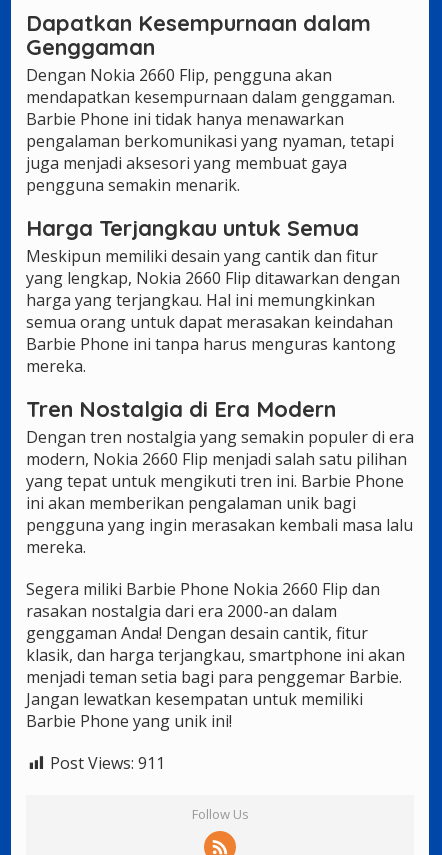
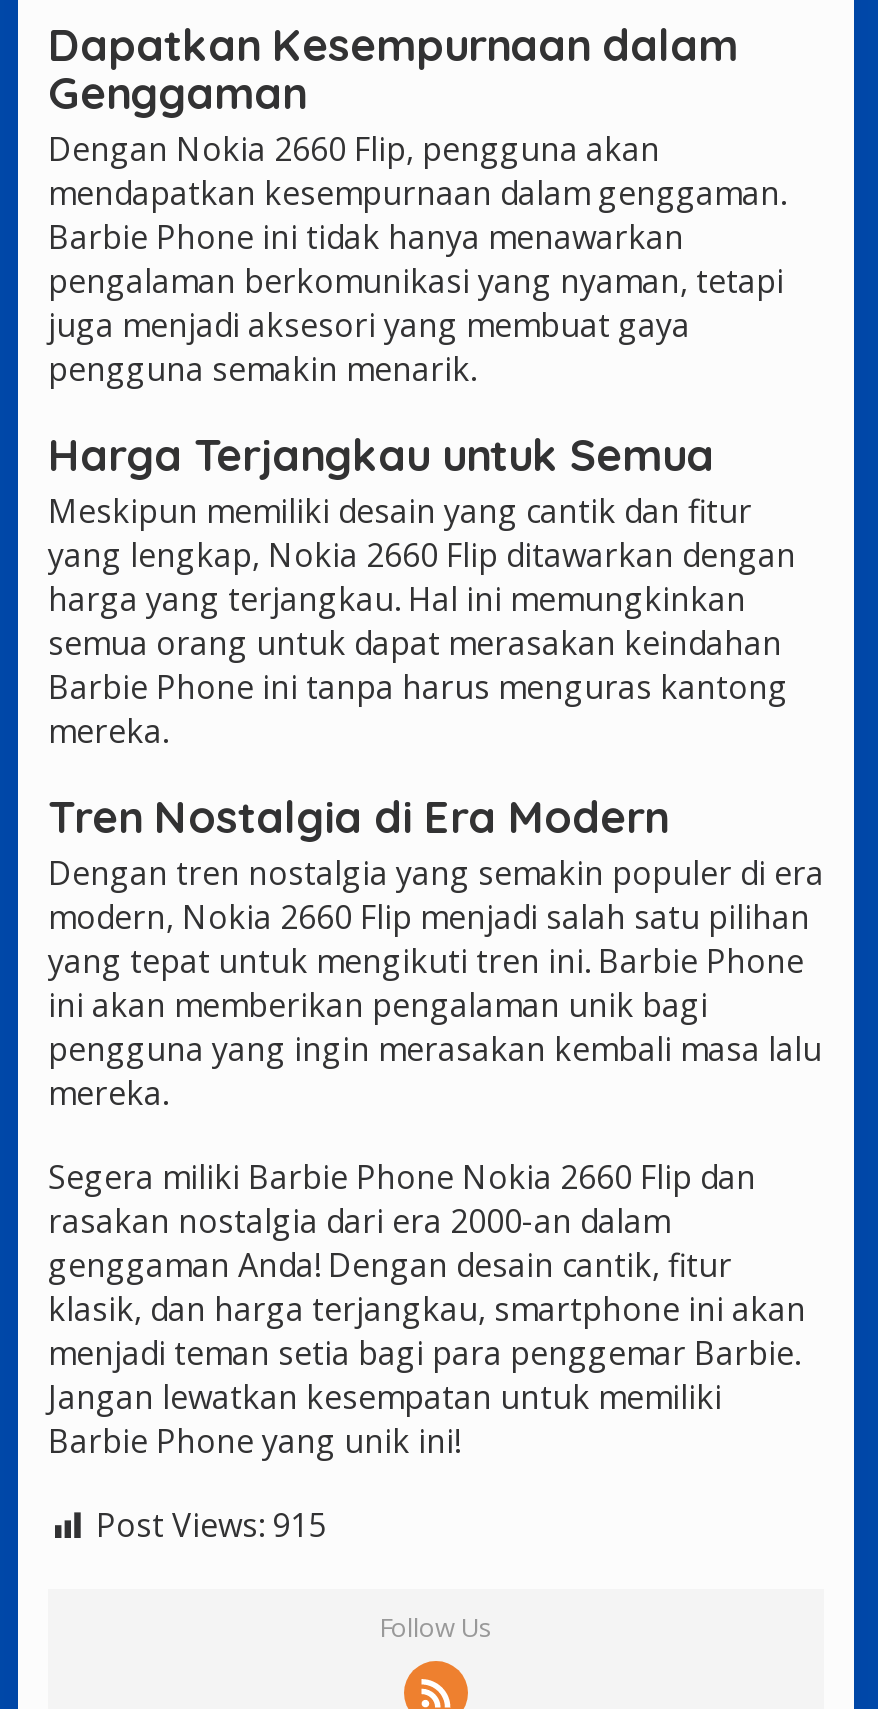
[50,752,165,774] Post Views: 911 -> [96,1504,326,1548] Post Views: 915

